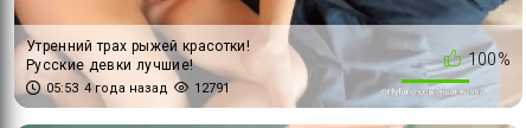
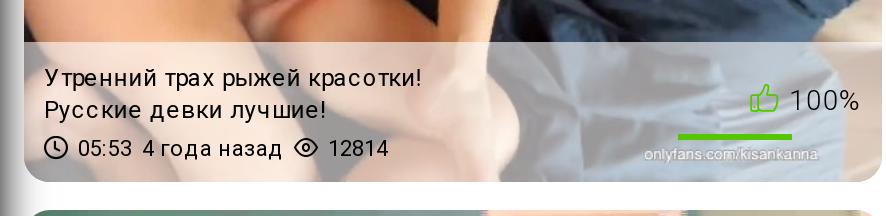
[46,80,230,95] 05:53 4 года назад 12791 -> [78,135,388,161] 05:53 4 года назад 12814

